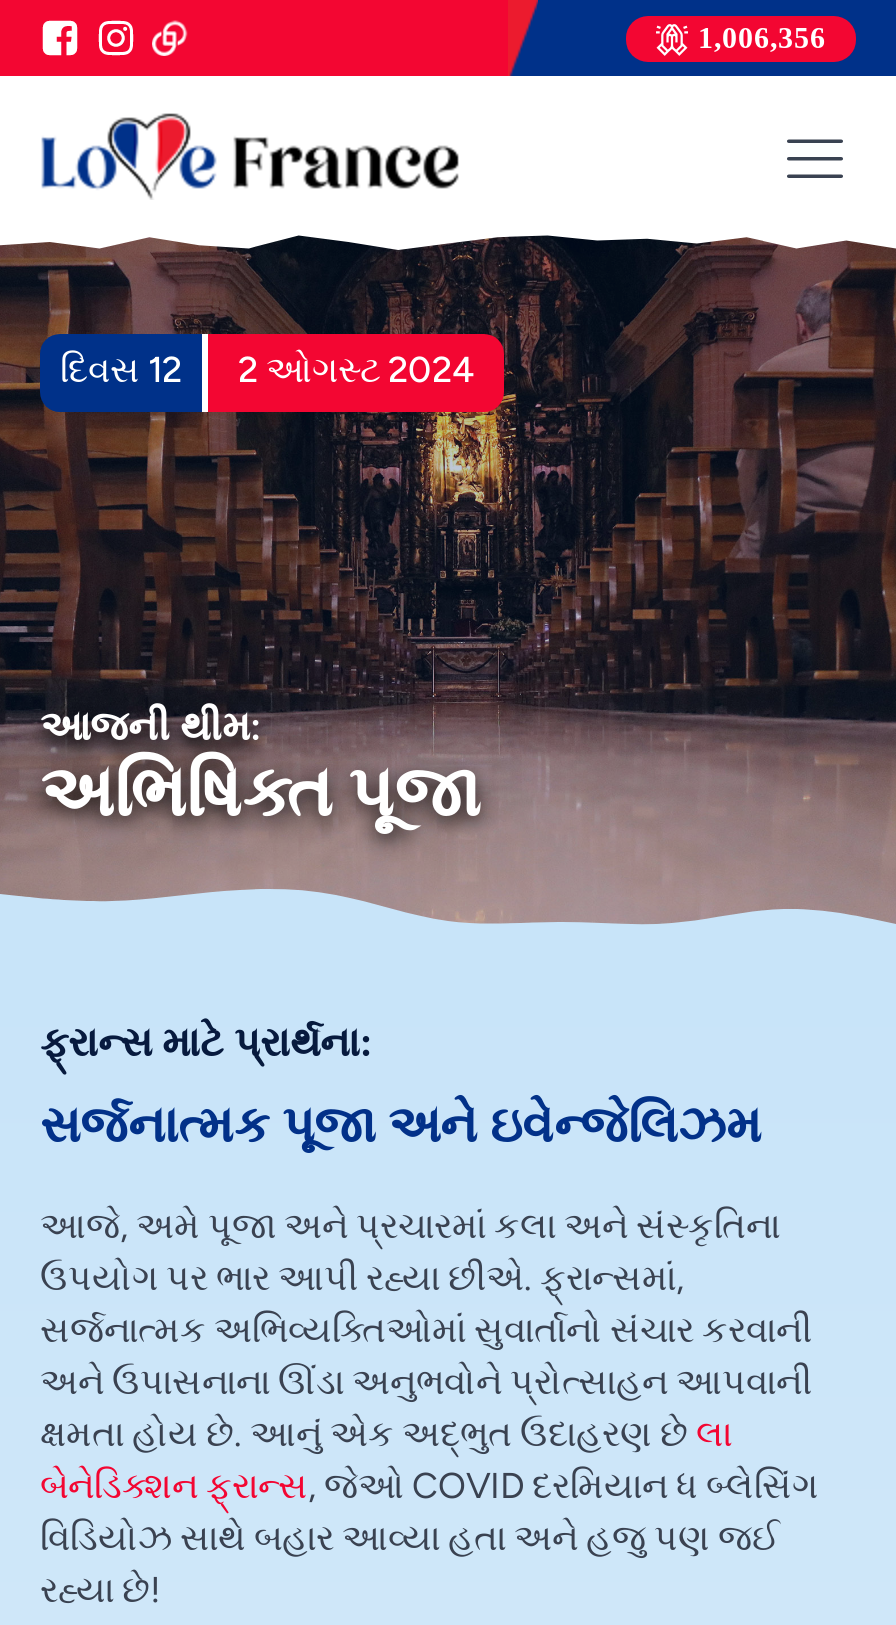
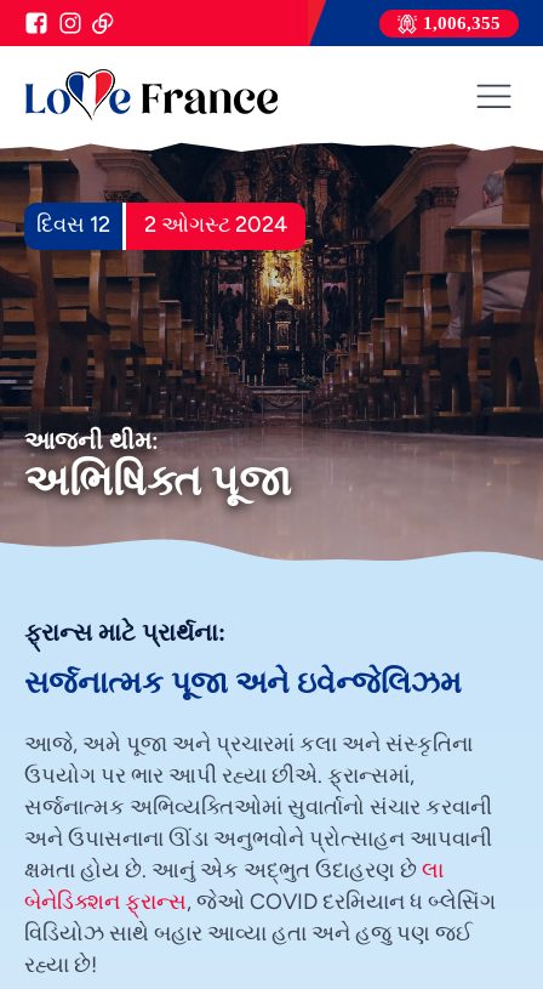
[698,22,826,54] 1,006,356 -> [423,13,501,33] 1,006,355

